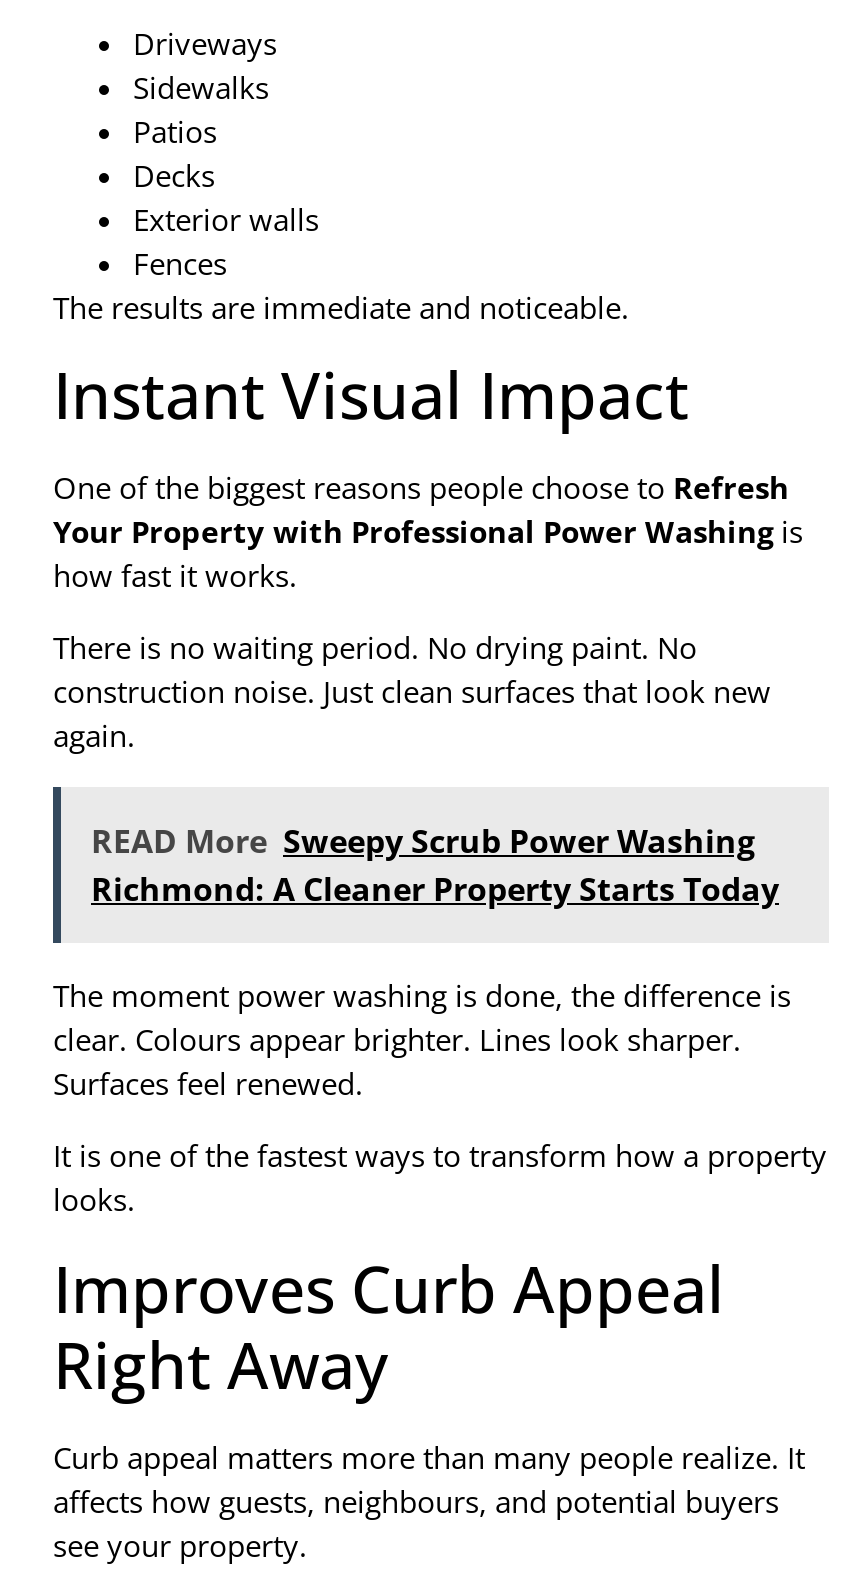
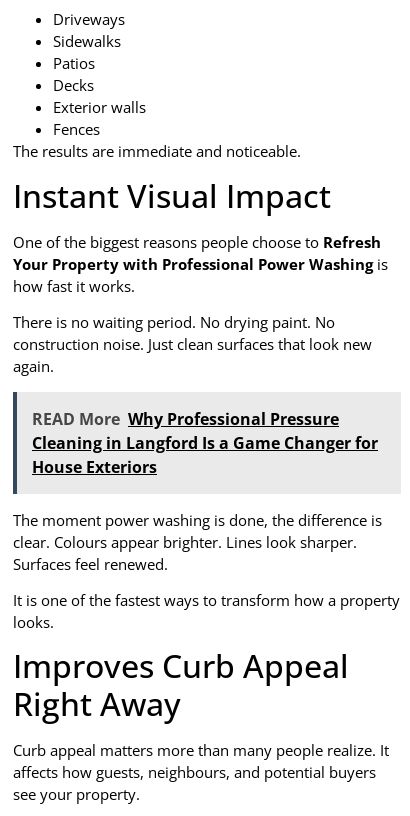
[91,818,779,910] READ More Sweepy Scrub Power Washing | Richmond: A Cleaner Property Starts Today -> [32,408,378,478] READ More Why Professional Pressure | Cleaning in Langford Is a Game Changer for | House Exteriors

